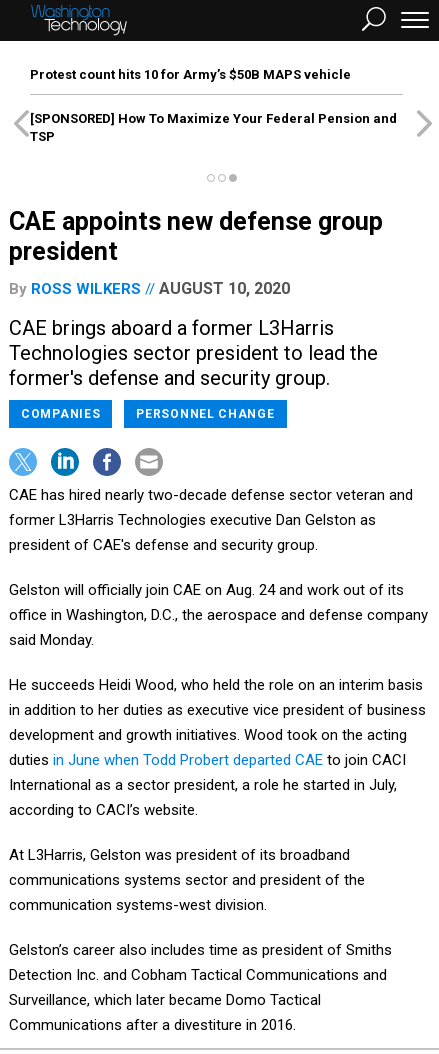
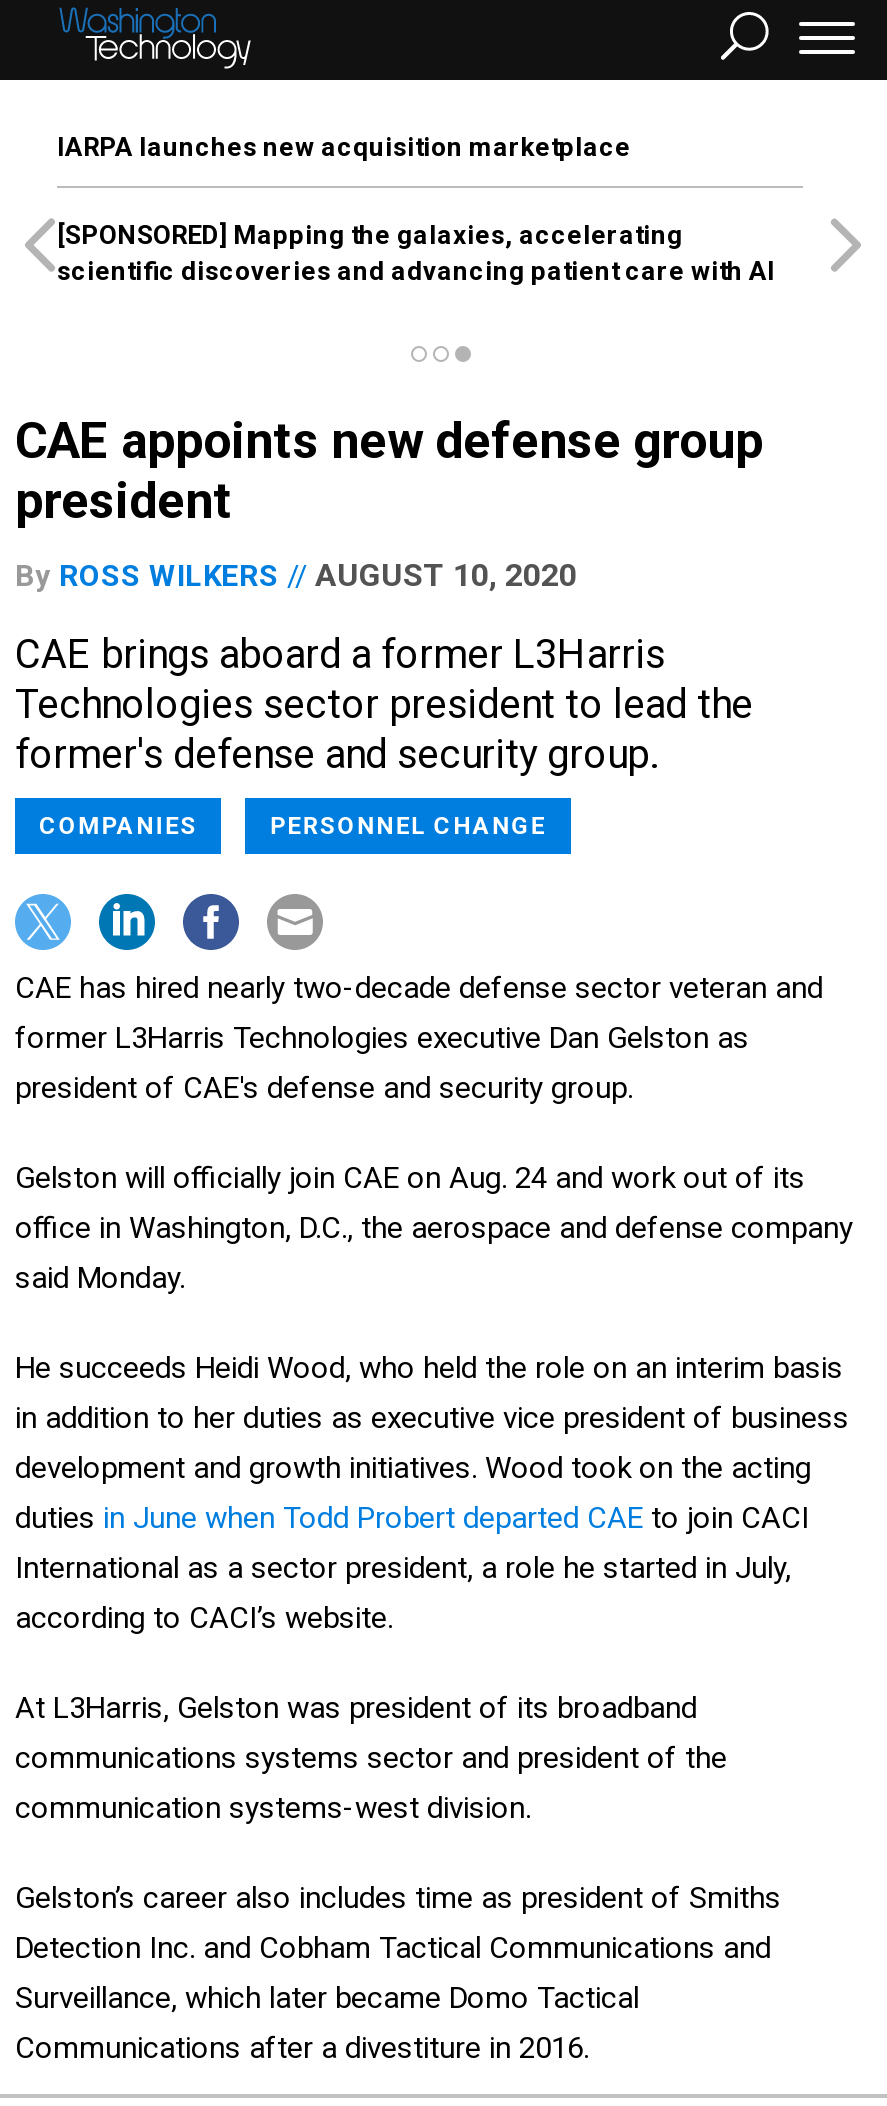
[30,67,351,82] Protest count hits 10 for Army’s $50B MAPS vehicle -> [57,132,631,162] IARPA launches new acquisition marketplace
[30,111,397,144] [SPONSORED] How To Maximize Your Federal Pension and | TSP -> [57,220,775,286] [SPONSORED] Mapping the galaxies, accelerating | scientific discoveries and advancing patient care with AI

